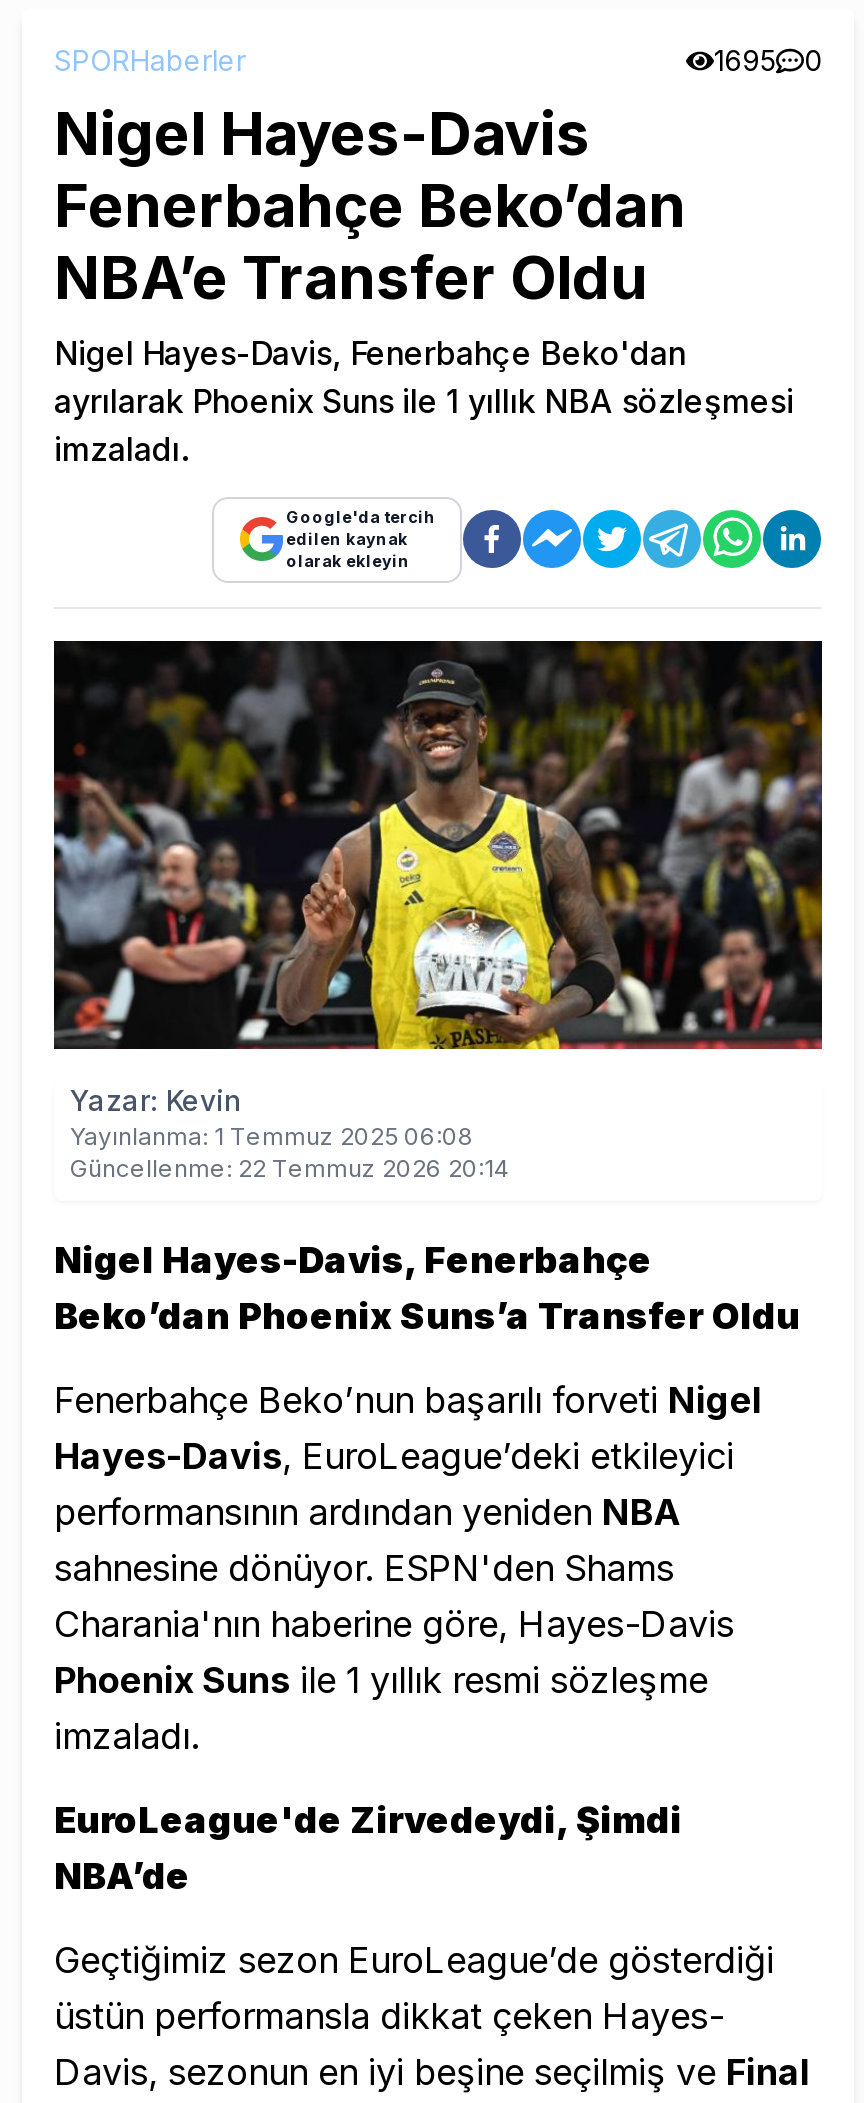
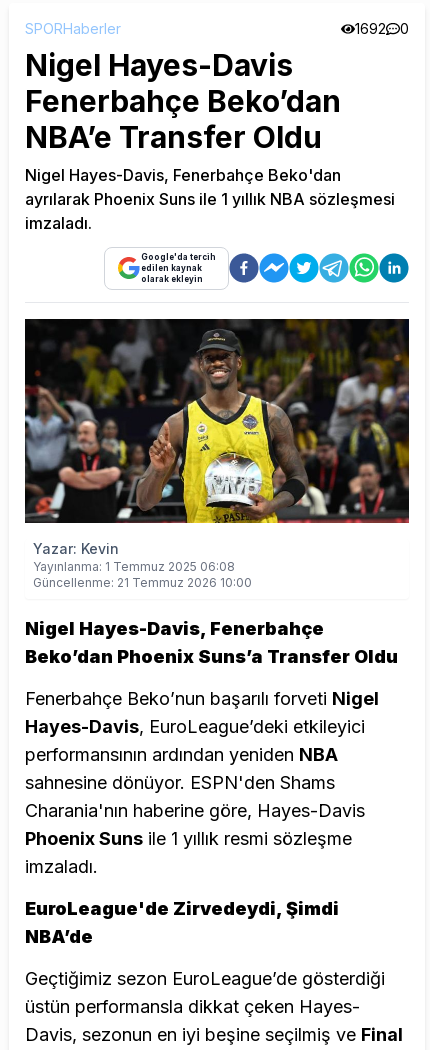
[714,42,822,76] 1695 0 -> [355,20,409,37] 1692 0
[70,1154,510,1184] Güncellenme: 22 Temmuz 2026 20:14 -> [33,575,252,590] Güncellenme: 21 Temmuz 2026 10:00

